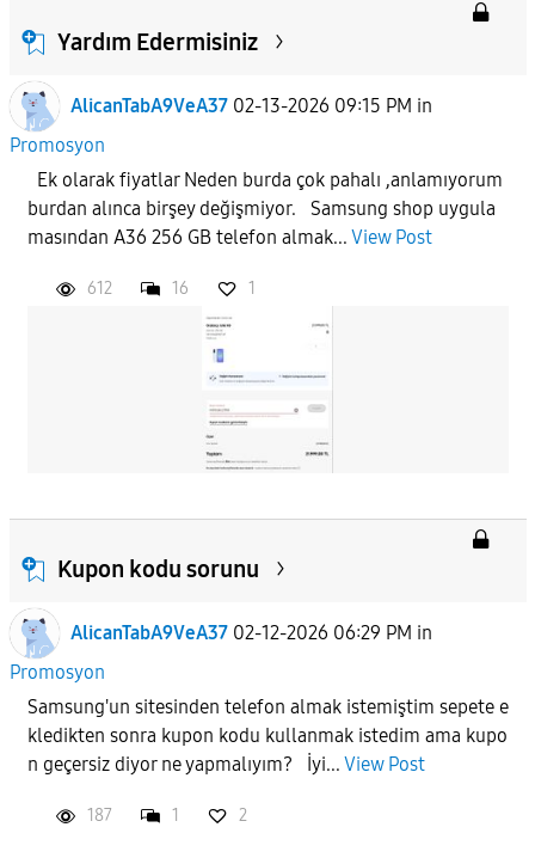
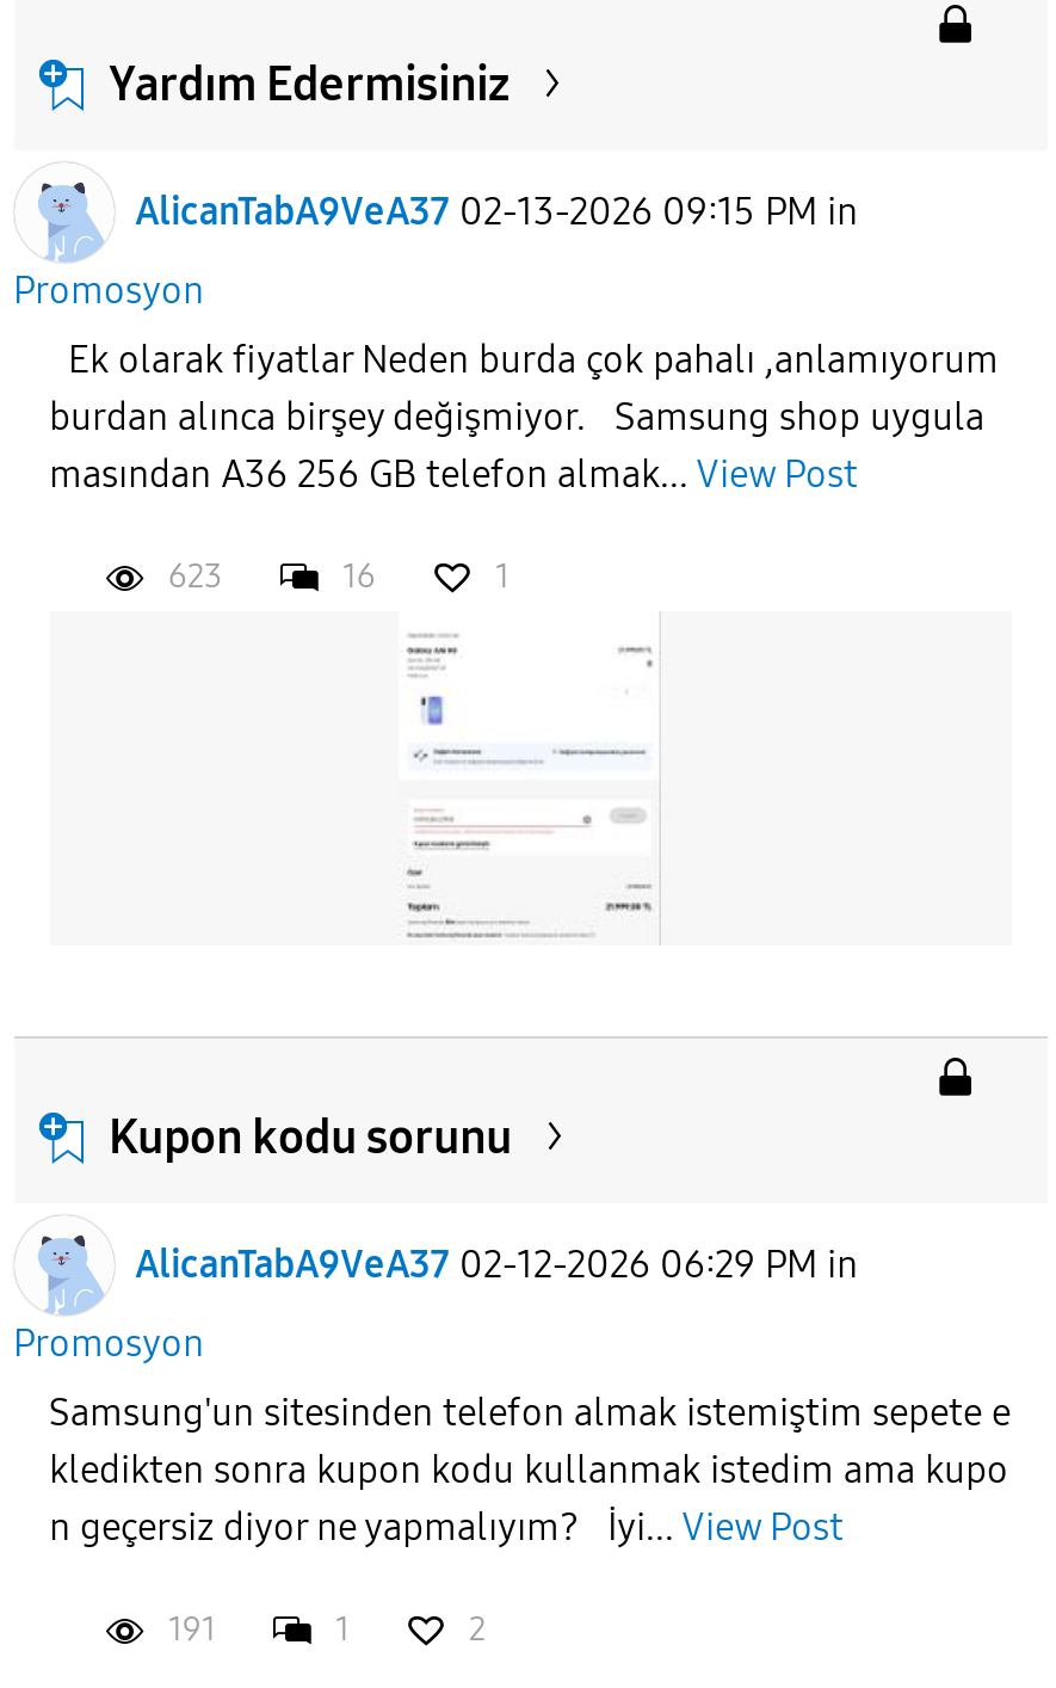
[87,278,112,299] 612 -> [168,556,223,597] 623
[87,805,112,826] 187 -> [168,1609,216,1650] 191

